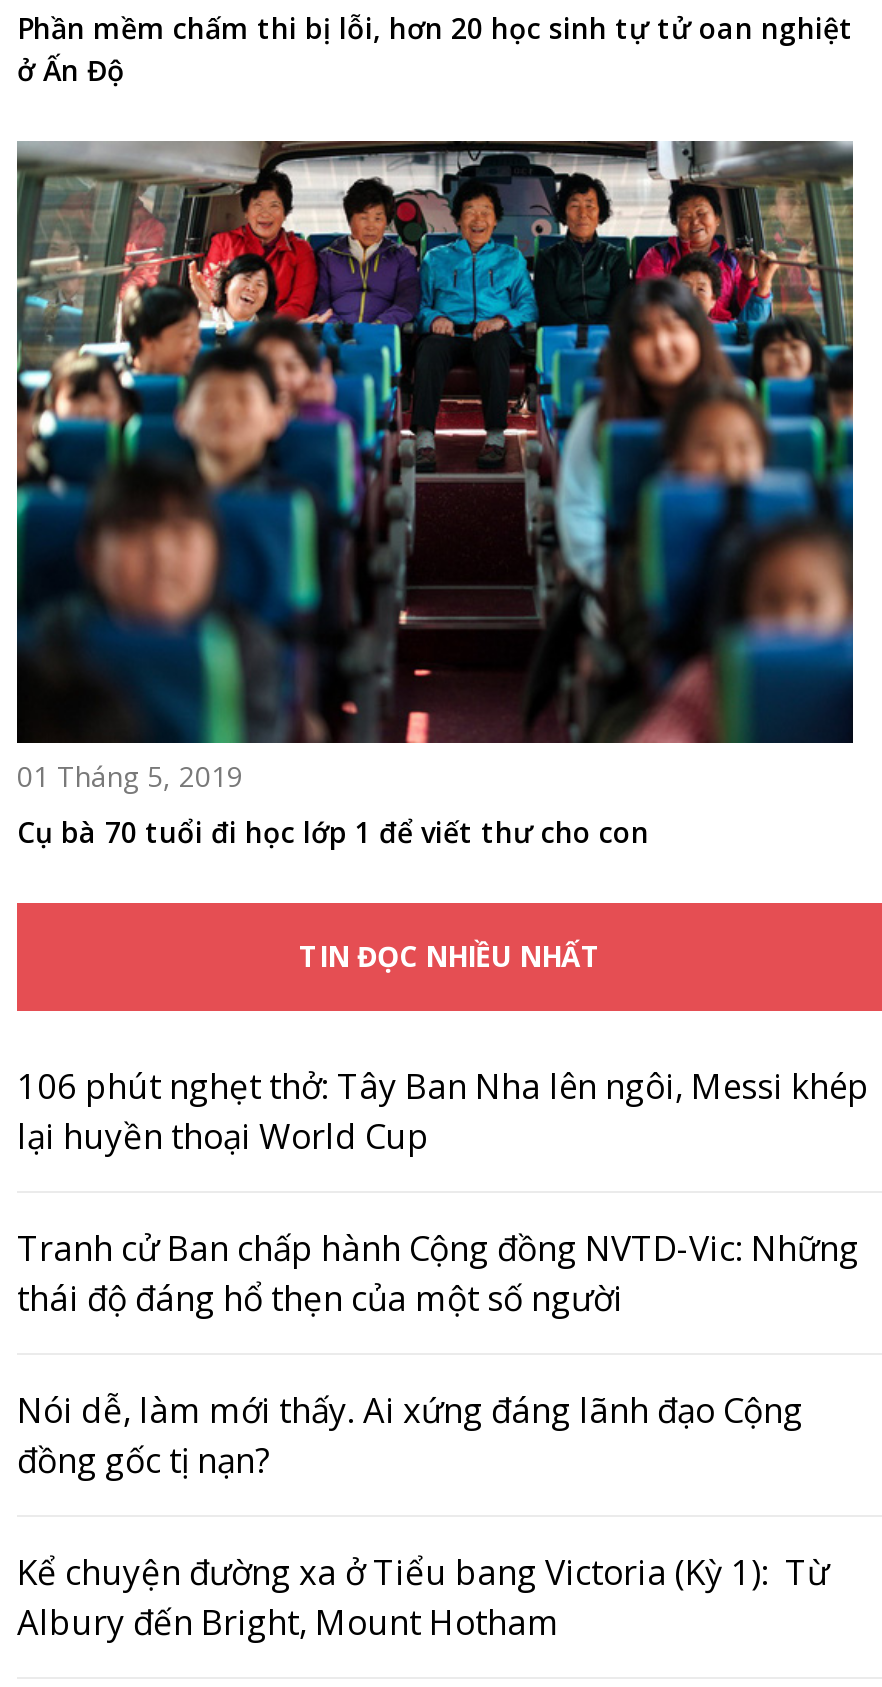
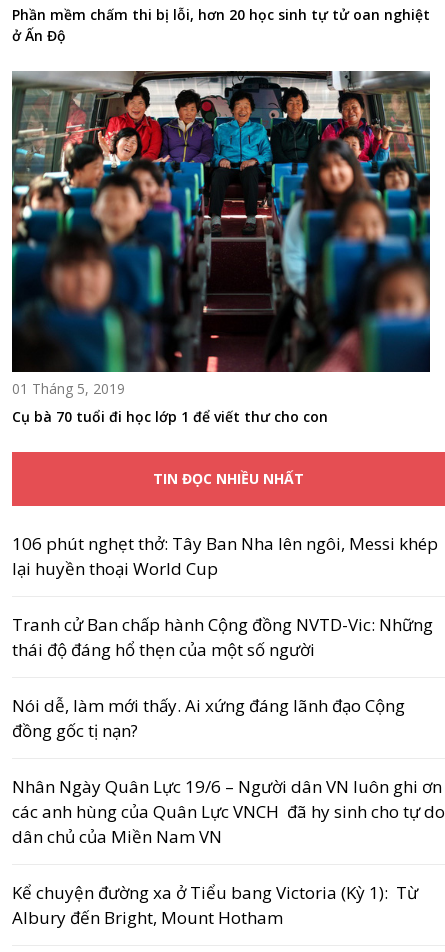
none -> [12,775,445,848] Nhân Ngày Quân Lực 19/6 – Người dân VN luôn ghi ơn | các anh hùng của Quân Lực VNCH đã hy sinh cho tự do | dân chủ của Miền Nam VN

